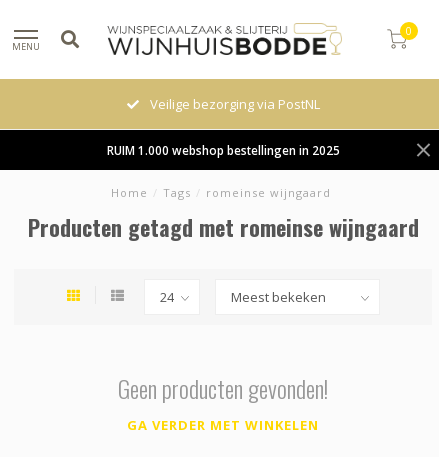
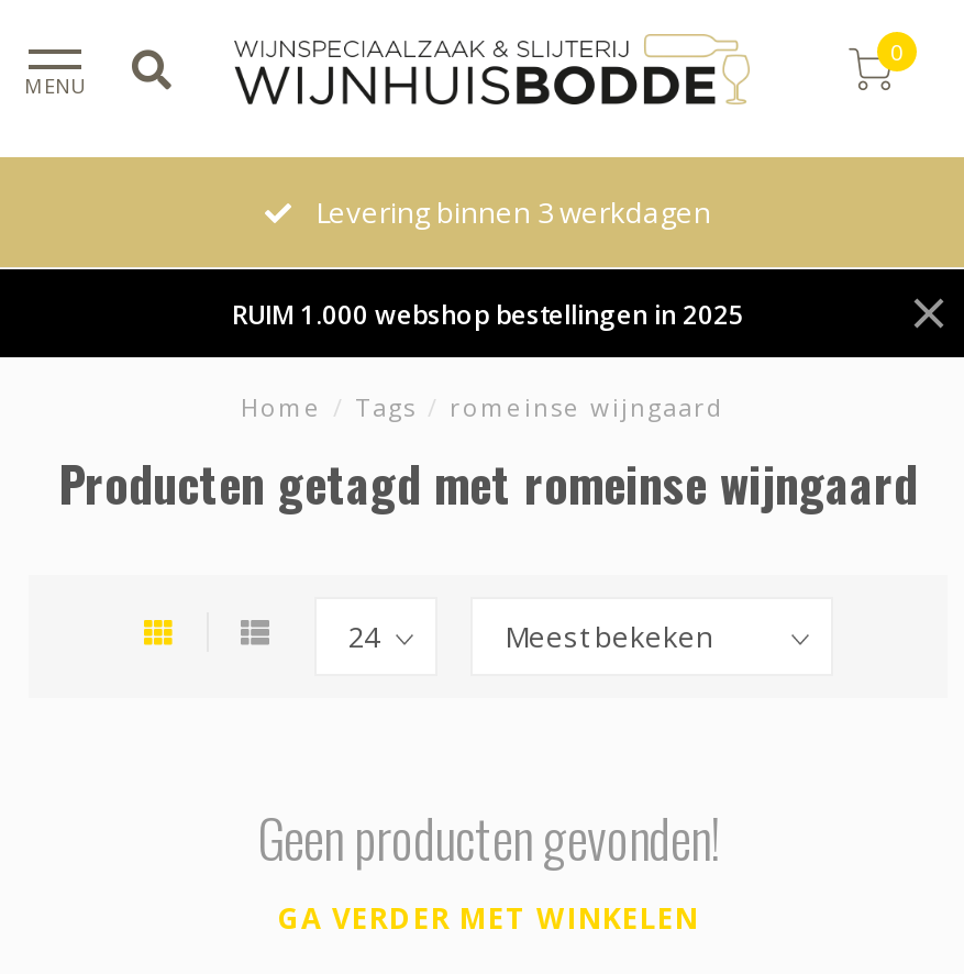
[146,95,319,113] Veilige bezorging via PostNL -> [309,192,711,232] Levering binnen 3 werkdagen

